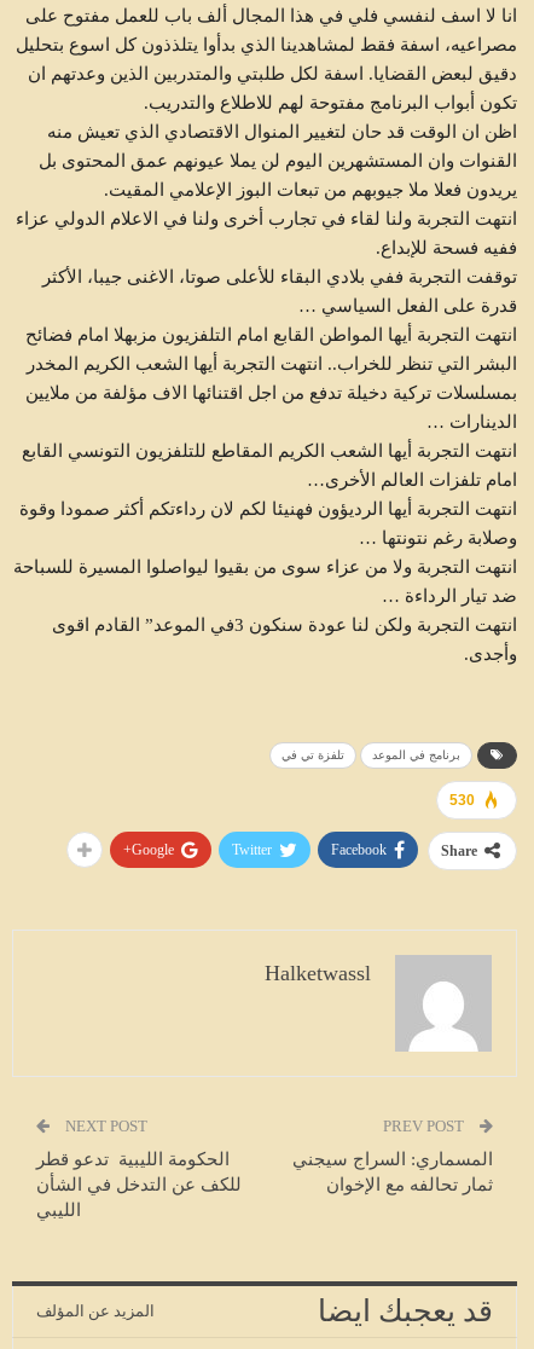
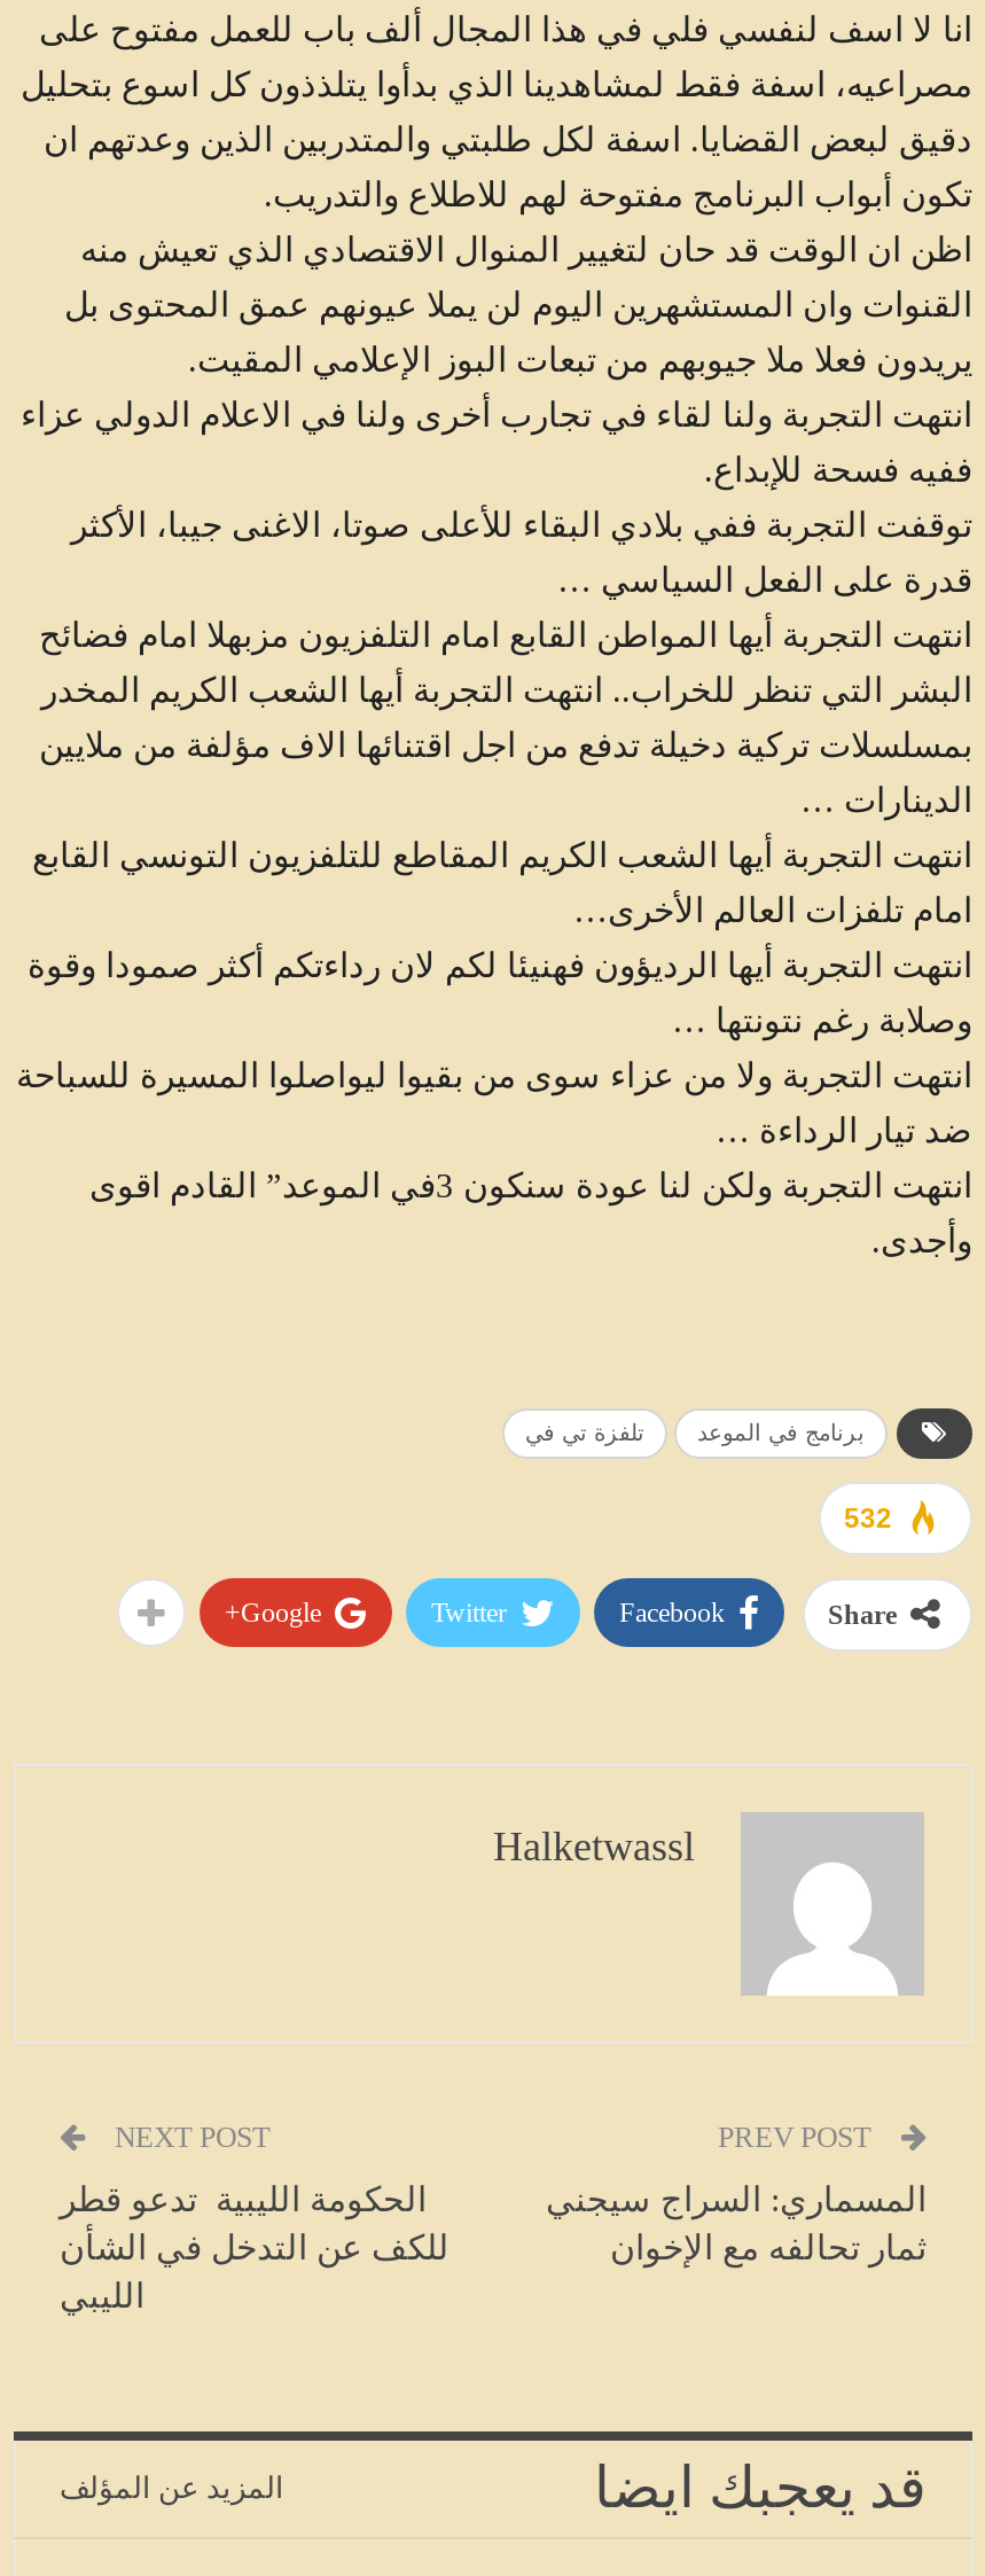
[449,792,475,809] 530 -> [844,1502,892,1534] 532

